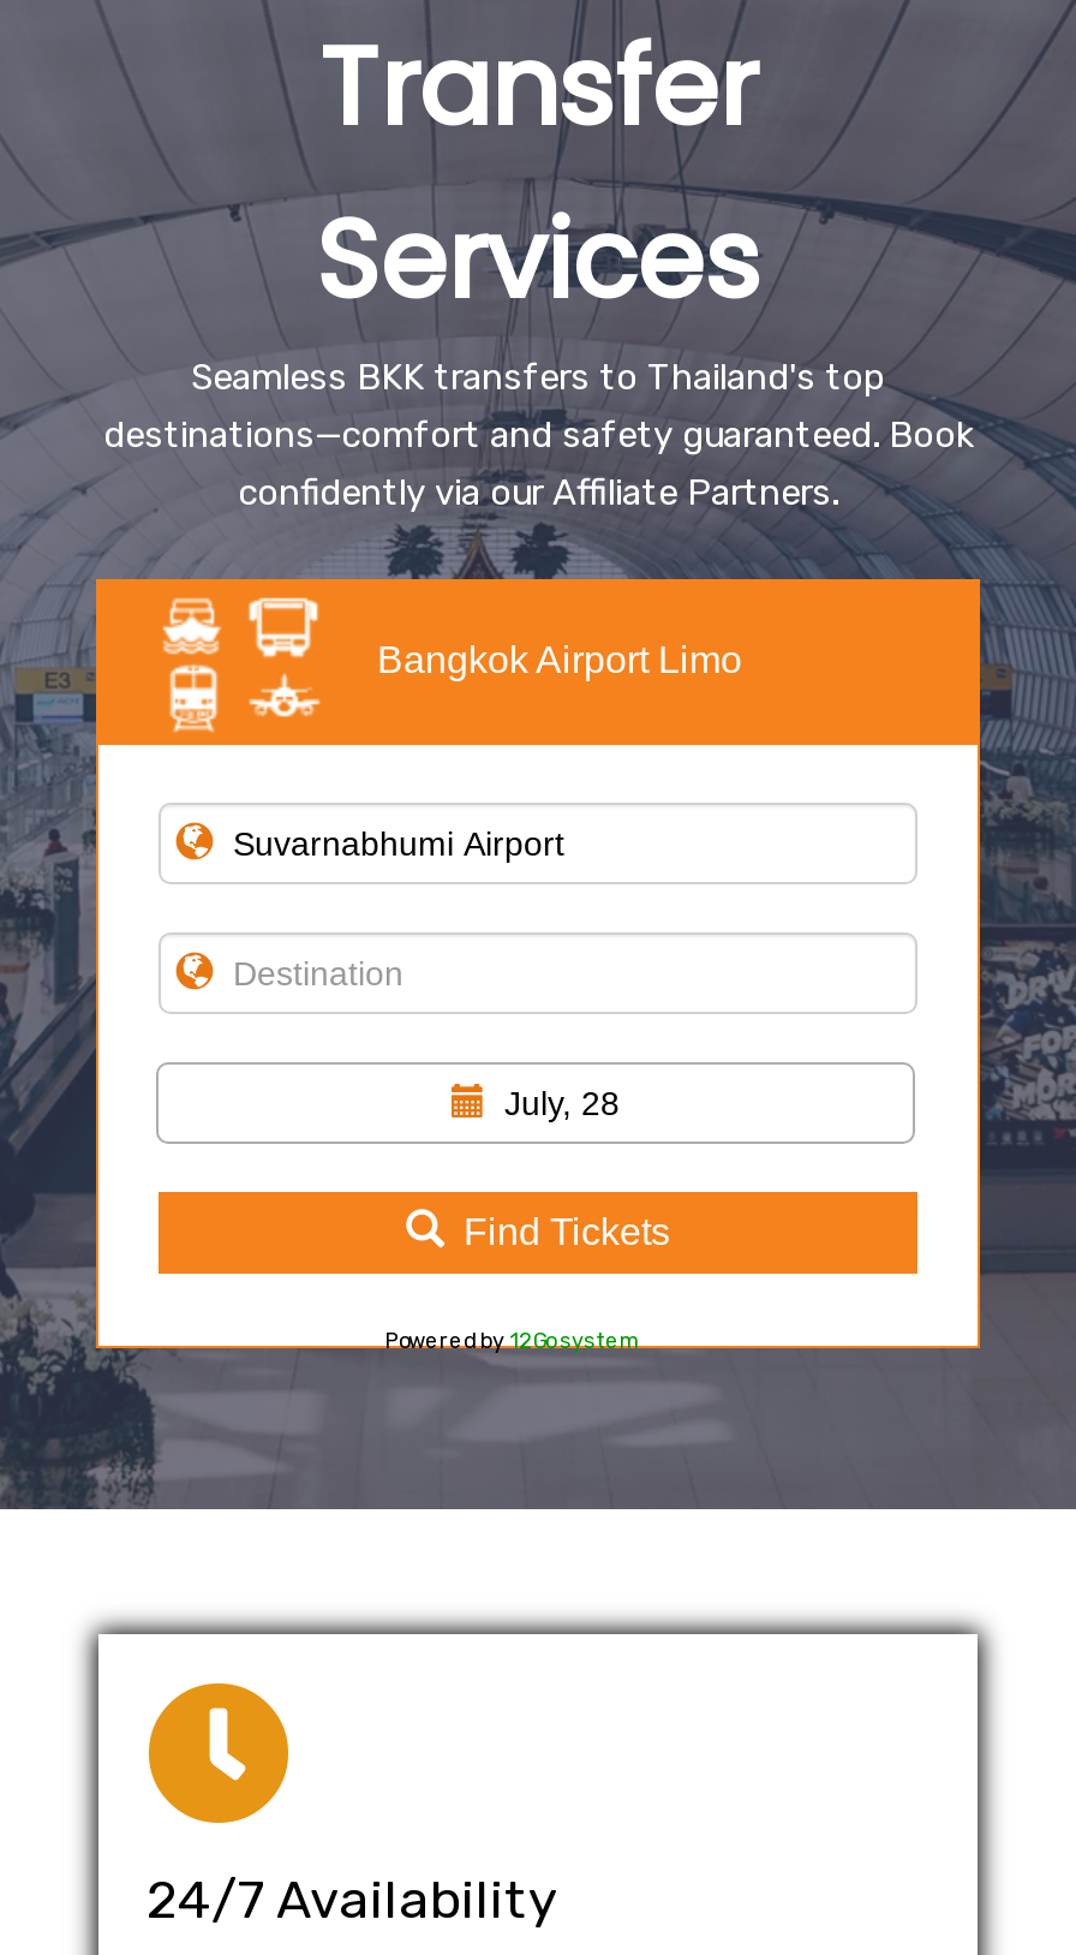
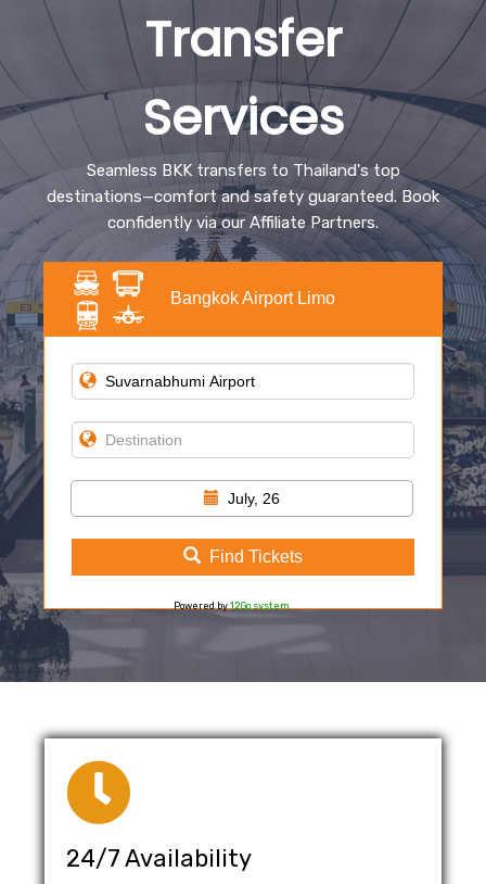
[504,1084,620,1122] July, 28 -> [228,490,280,507] July, 26

